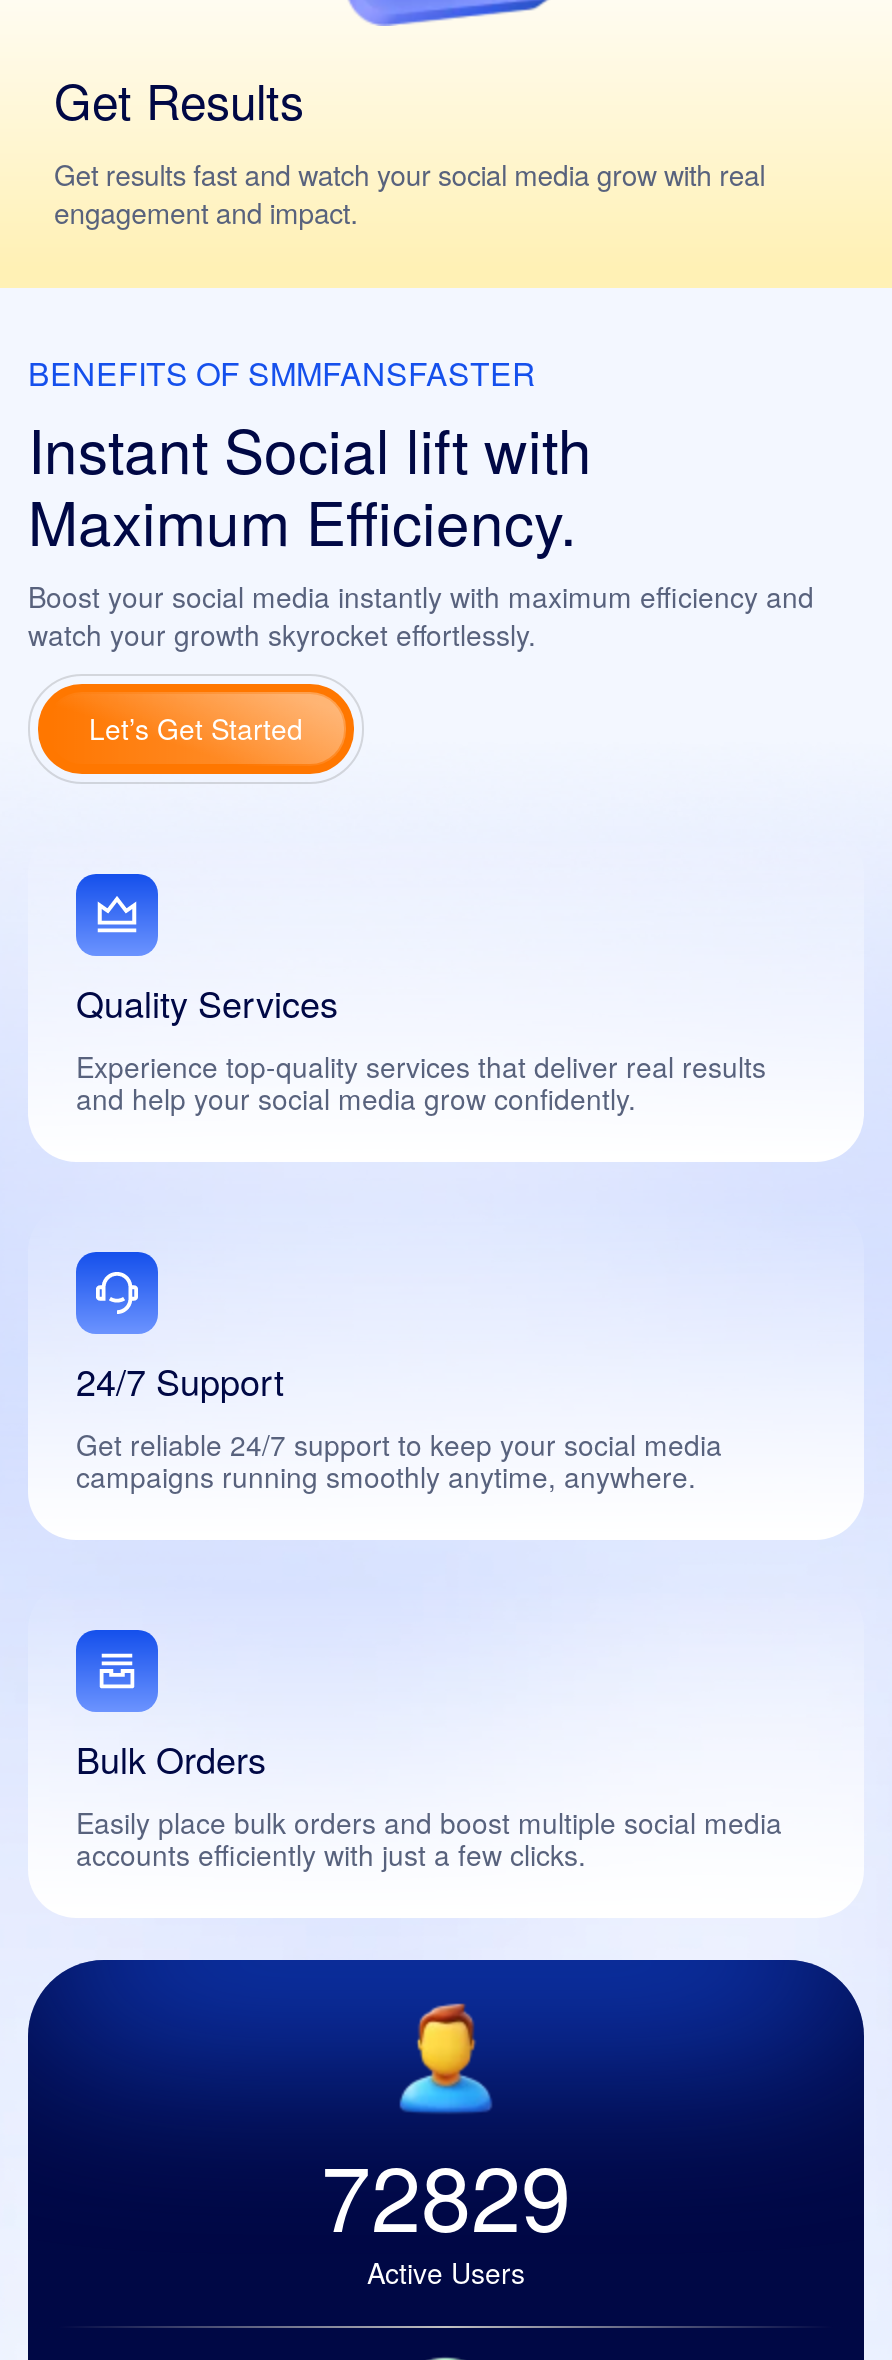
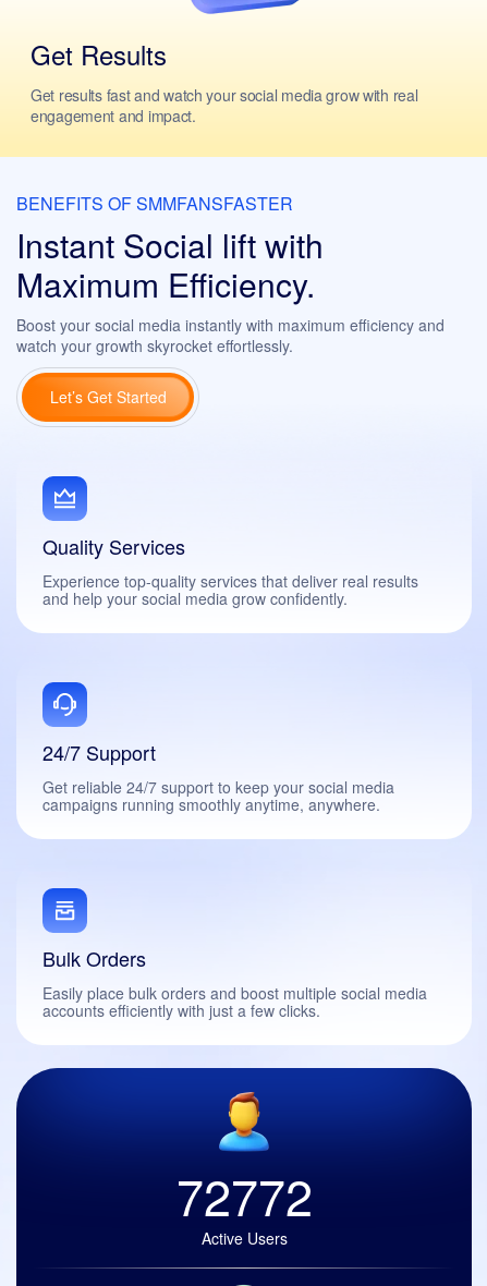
[321,2129,571,2259] 72829 -> [176,1160,312,1231] 72772

